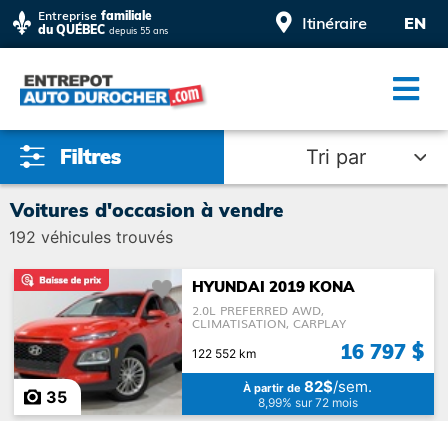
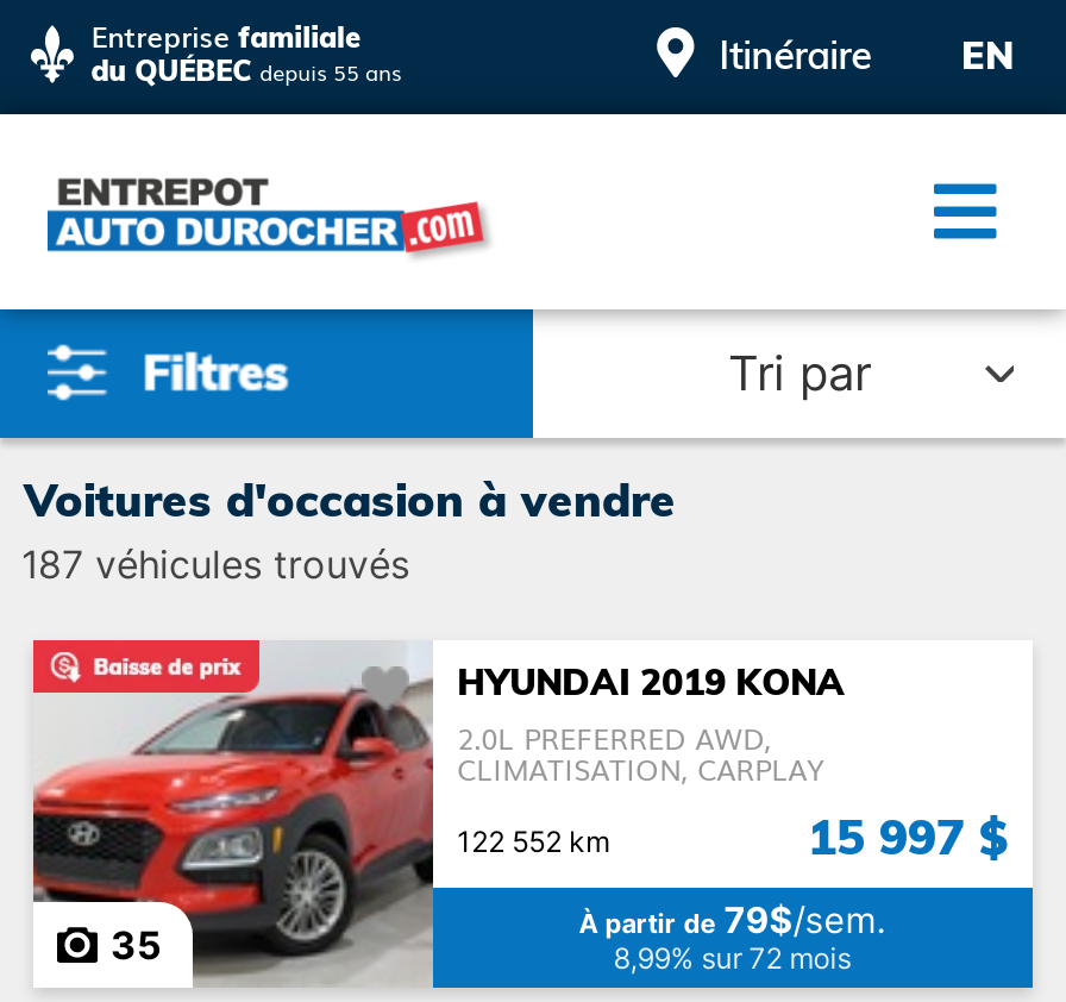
[9,227,173,247] 192 véhicules trouvés -> [21,541,409,589] 187 véhicules trouvés
[339,339,423,364] 16 797 $ -> [808,808,1008,867] 15 997 $
[243,377,372,396] À partir de 82$/sem. -> [579,898,886,943] À partir de 79$/sem.

